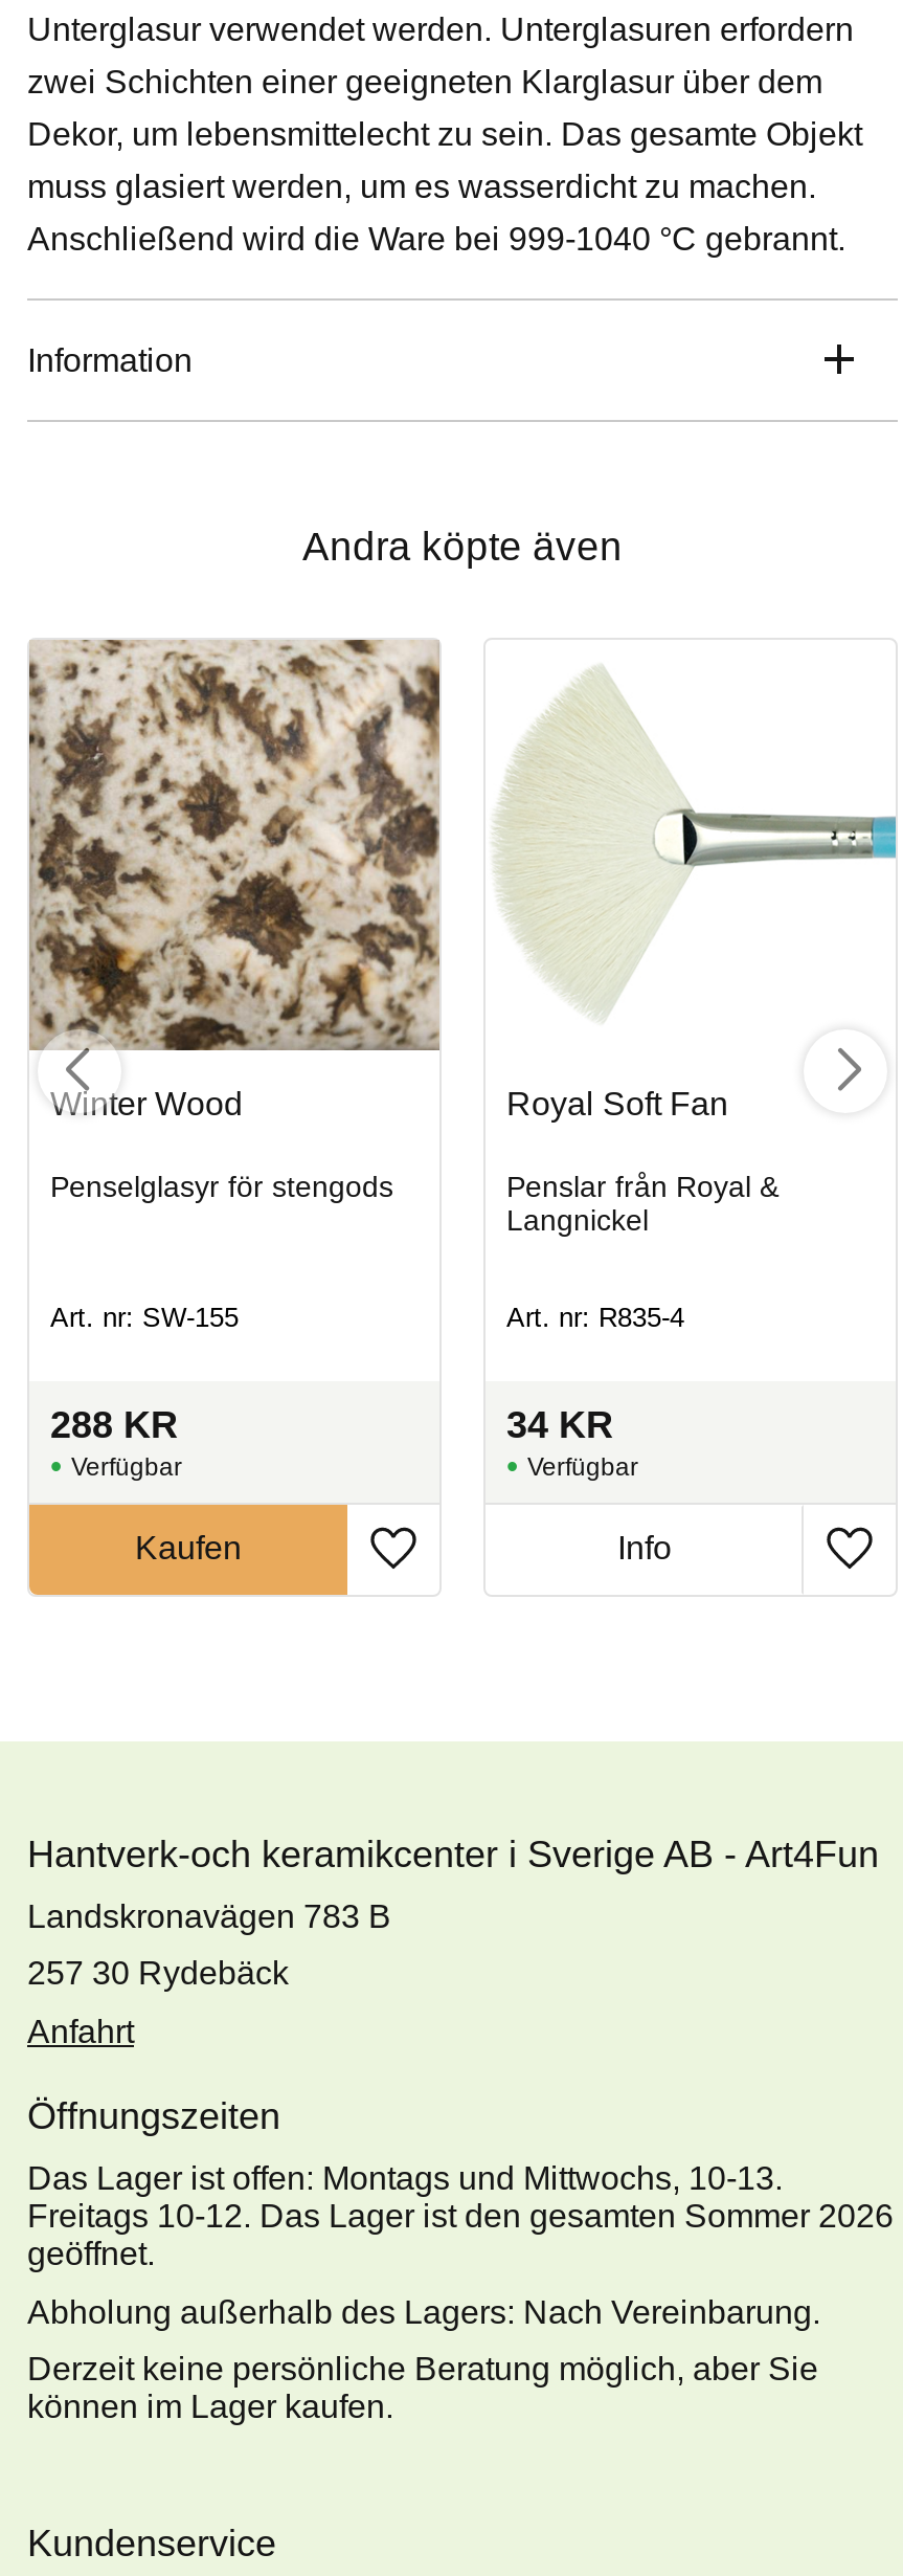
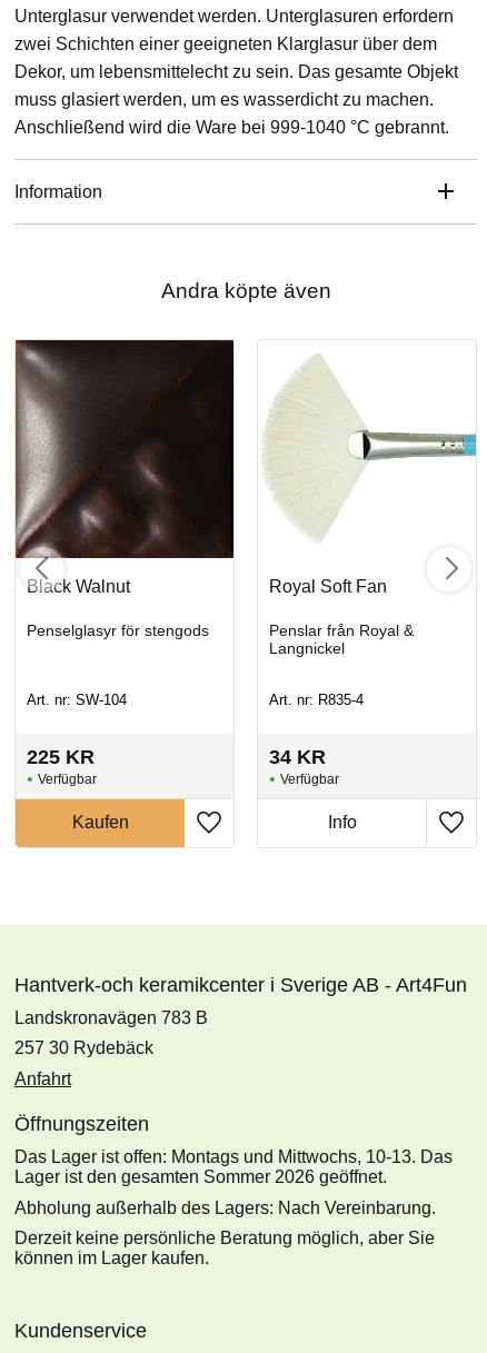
[27,638,442,1121] [image] | Winter Wood -> [16,339,235,595] [image] | Black Walnut
[50,1301,239,1333] Art. nr: SW-155 -> [27,691,127,708] Art. nr: SW-104
[50,1403,178,1445] 288 KR -> [27,745,95,768] 225 KR
[27,2160,894,2271] Das Lager ist offen: Montags und Mittwochs, 10-13. | Freitags 10-12. Das Lager ist den gesamten Sommer 2026 | geöffnet. -> [14,1147,453,1186] Das Lager ist offen: Montags und Mittwochs, 10-13. Das | Lager ist den gesamten Sommer 2026 geöffnet.

